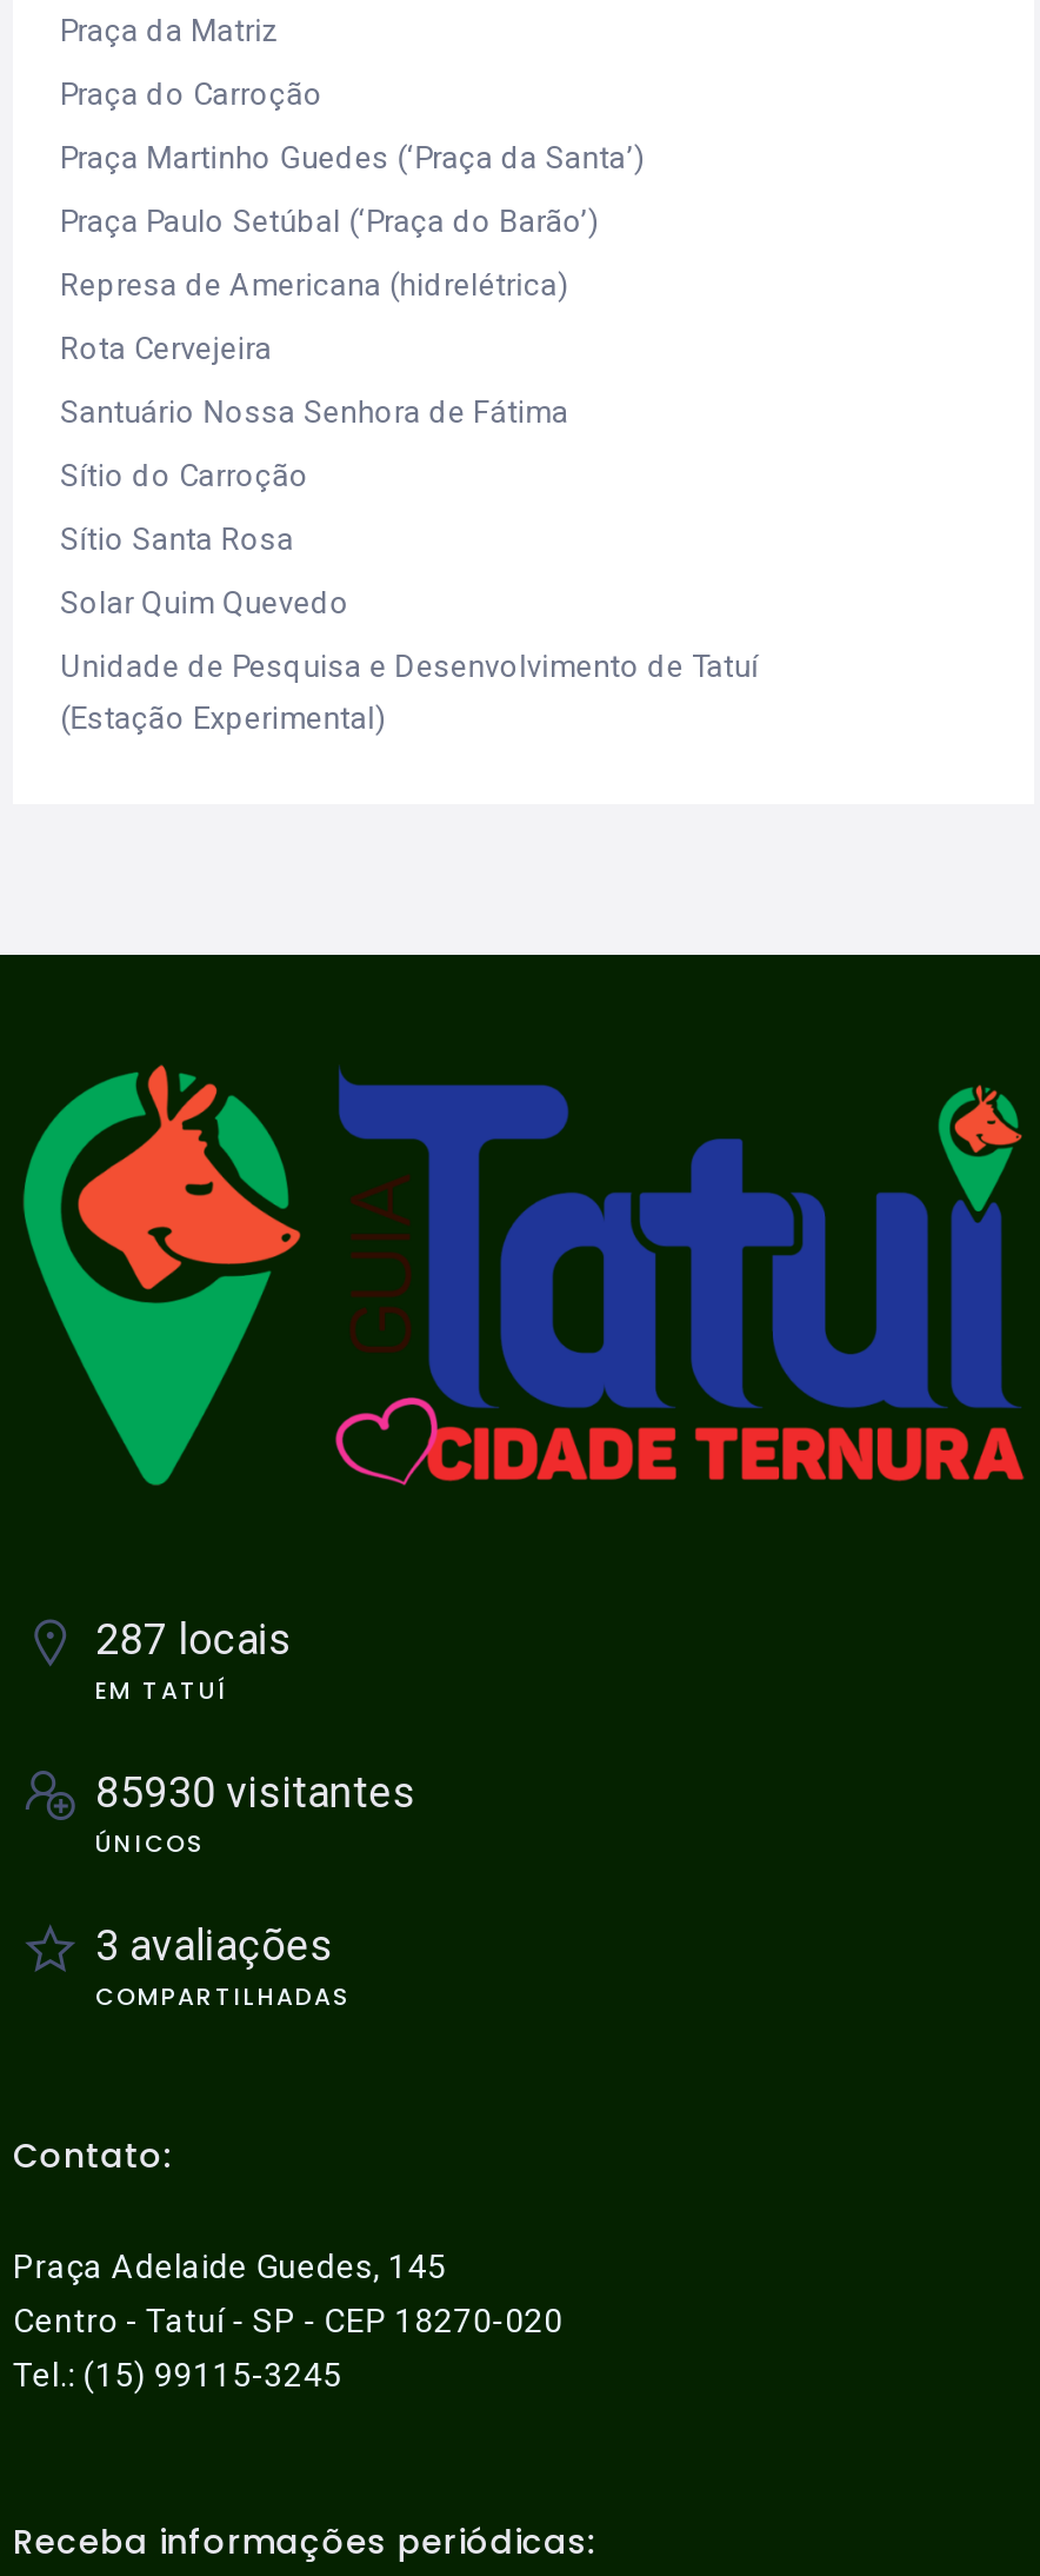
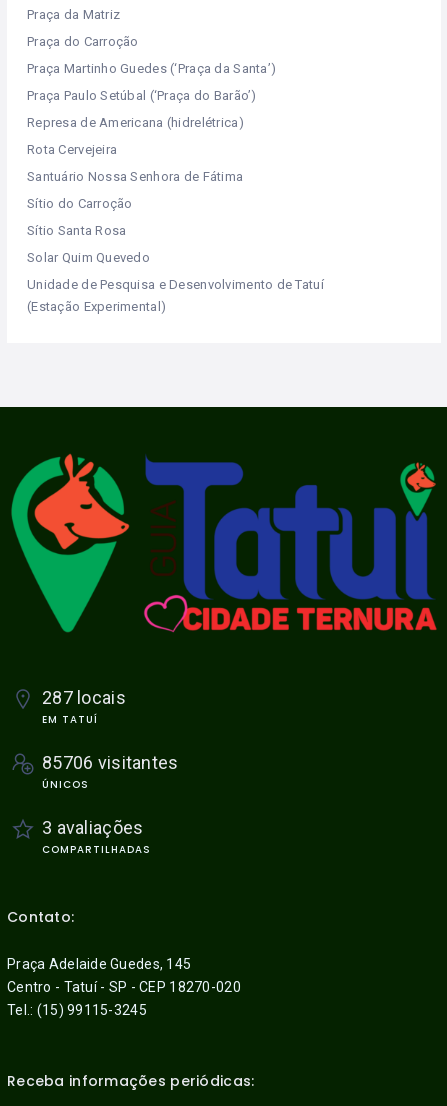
[95,1767,416,1816] 85930 visitantes -> [42,752,178,773] 85706 visitantes

